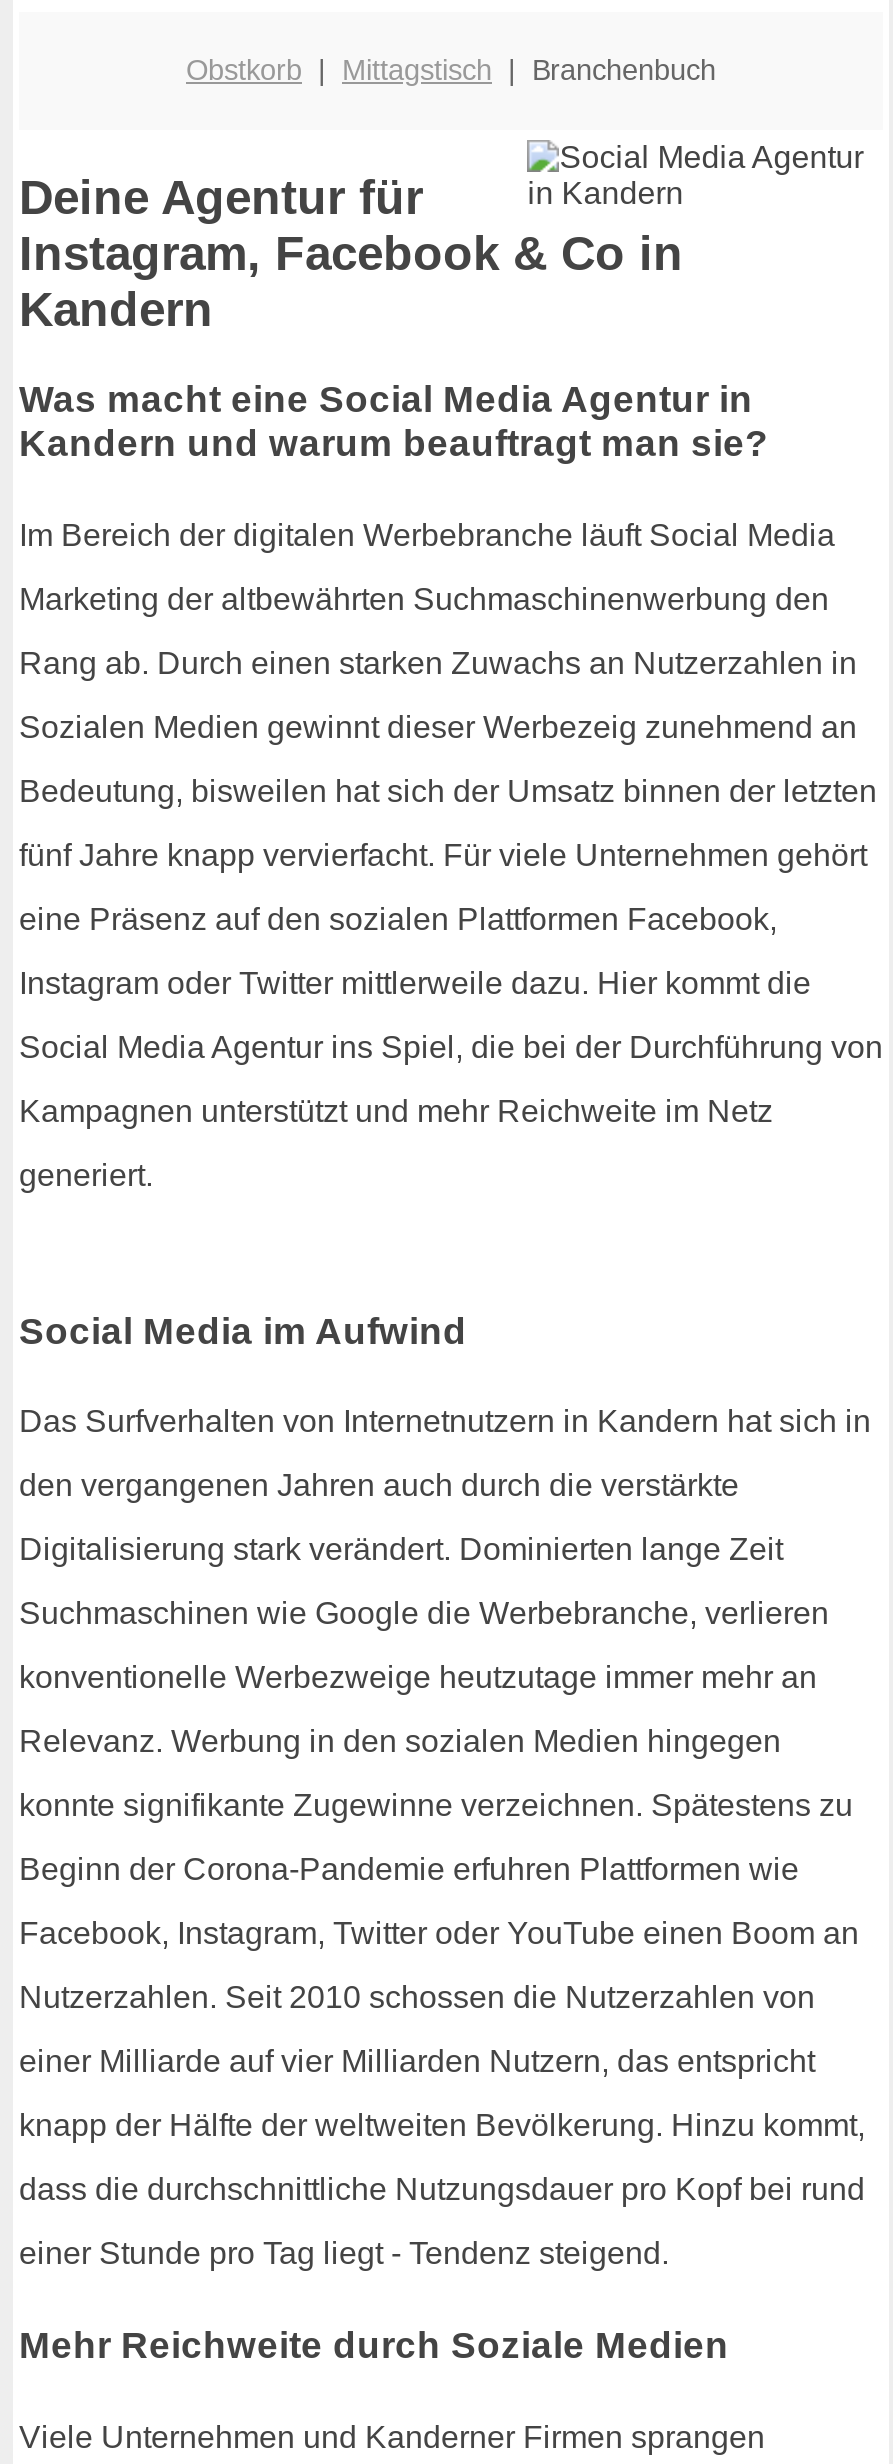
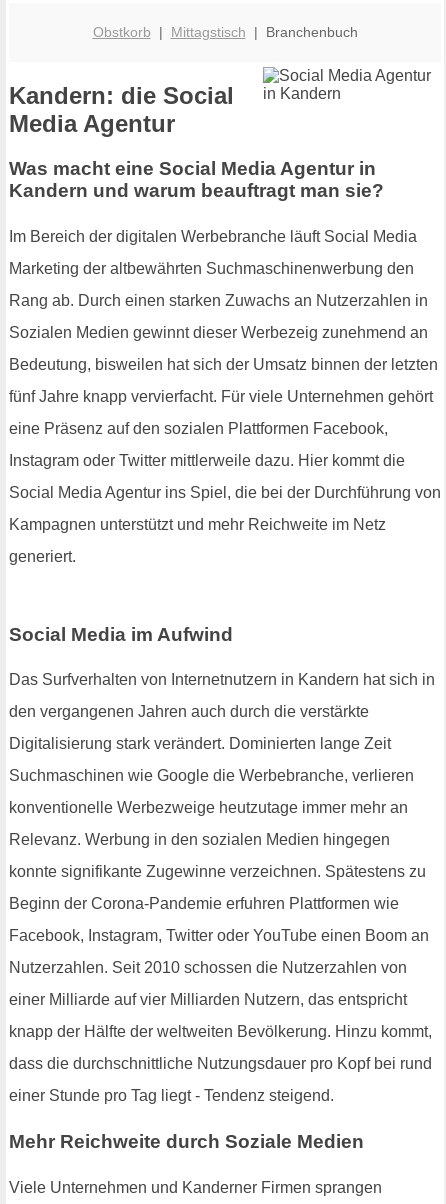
[19,171,683,337] Deine Agentur für | Instagram, Facebook & Co in | Kandern -> [9,82,234,137] Kandern: die Social | Media Agentur

